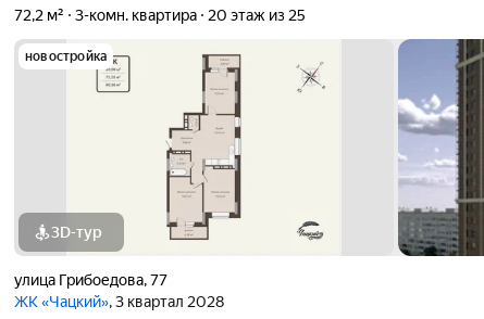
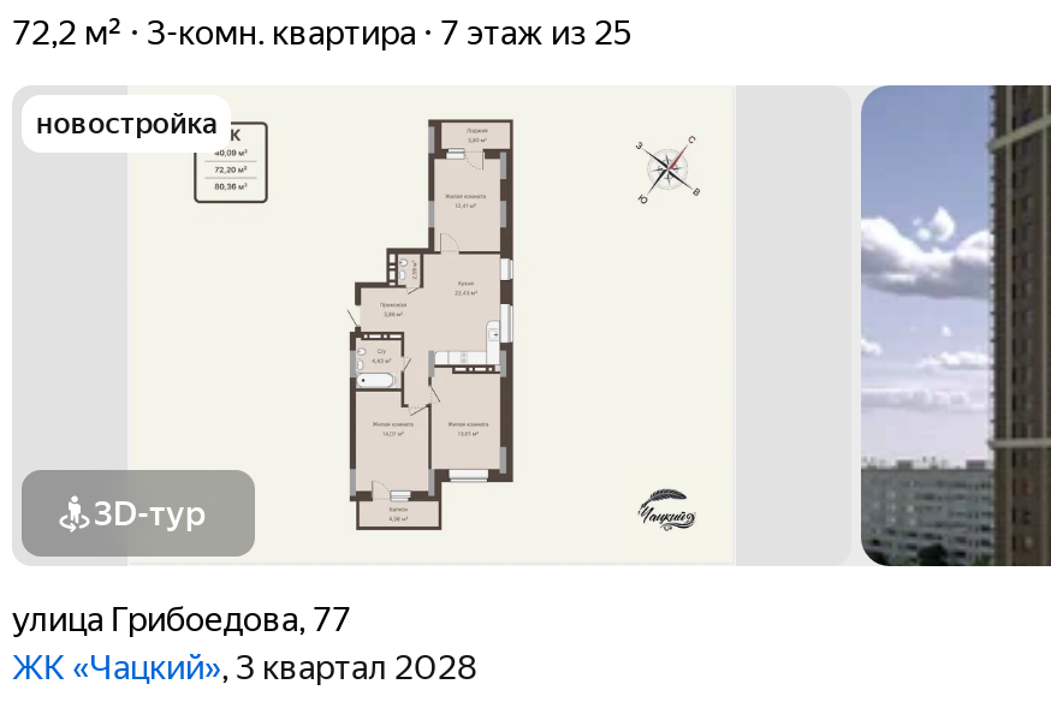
[208,7,306,24] 20 этаж из 25 -> [440,14,633,52] 7 этаж из 25

